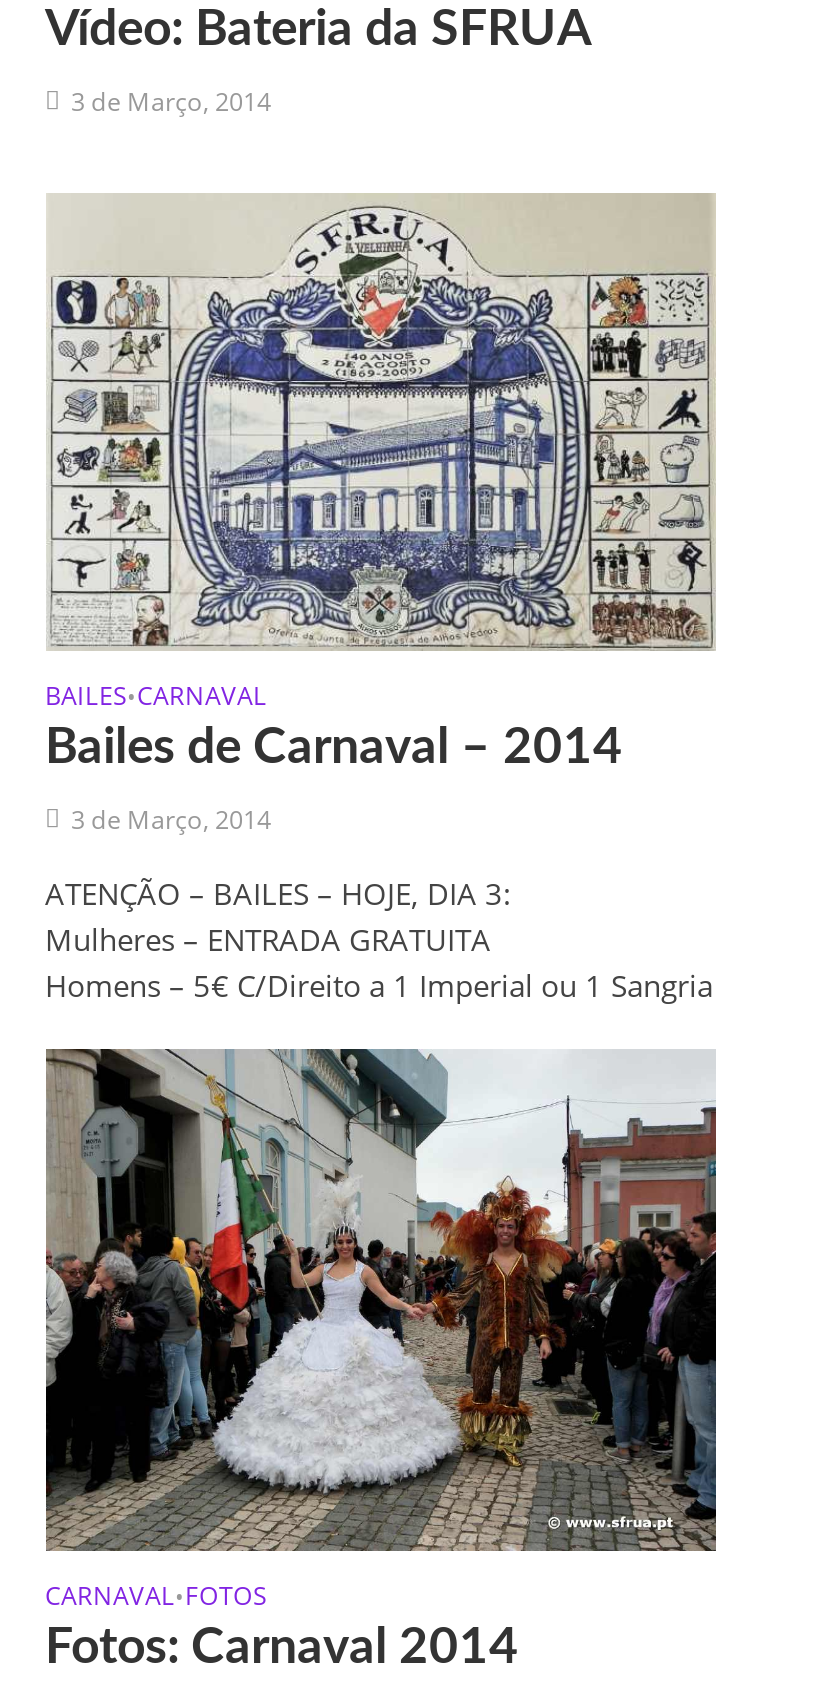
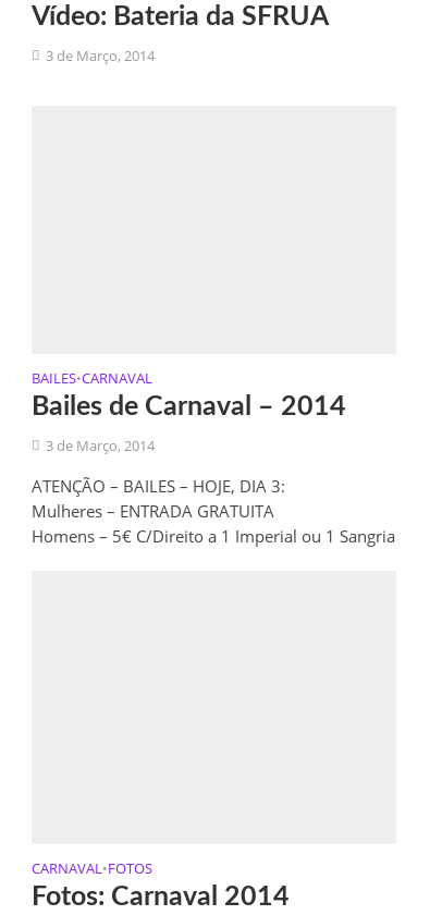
[48,192,716,652] [image] -> none
[44,1046,718,1552] [image] -> none

